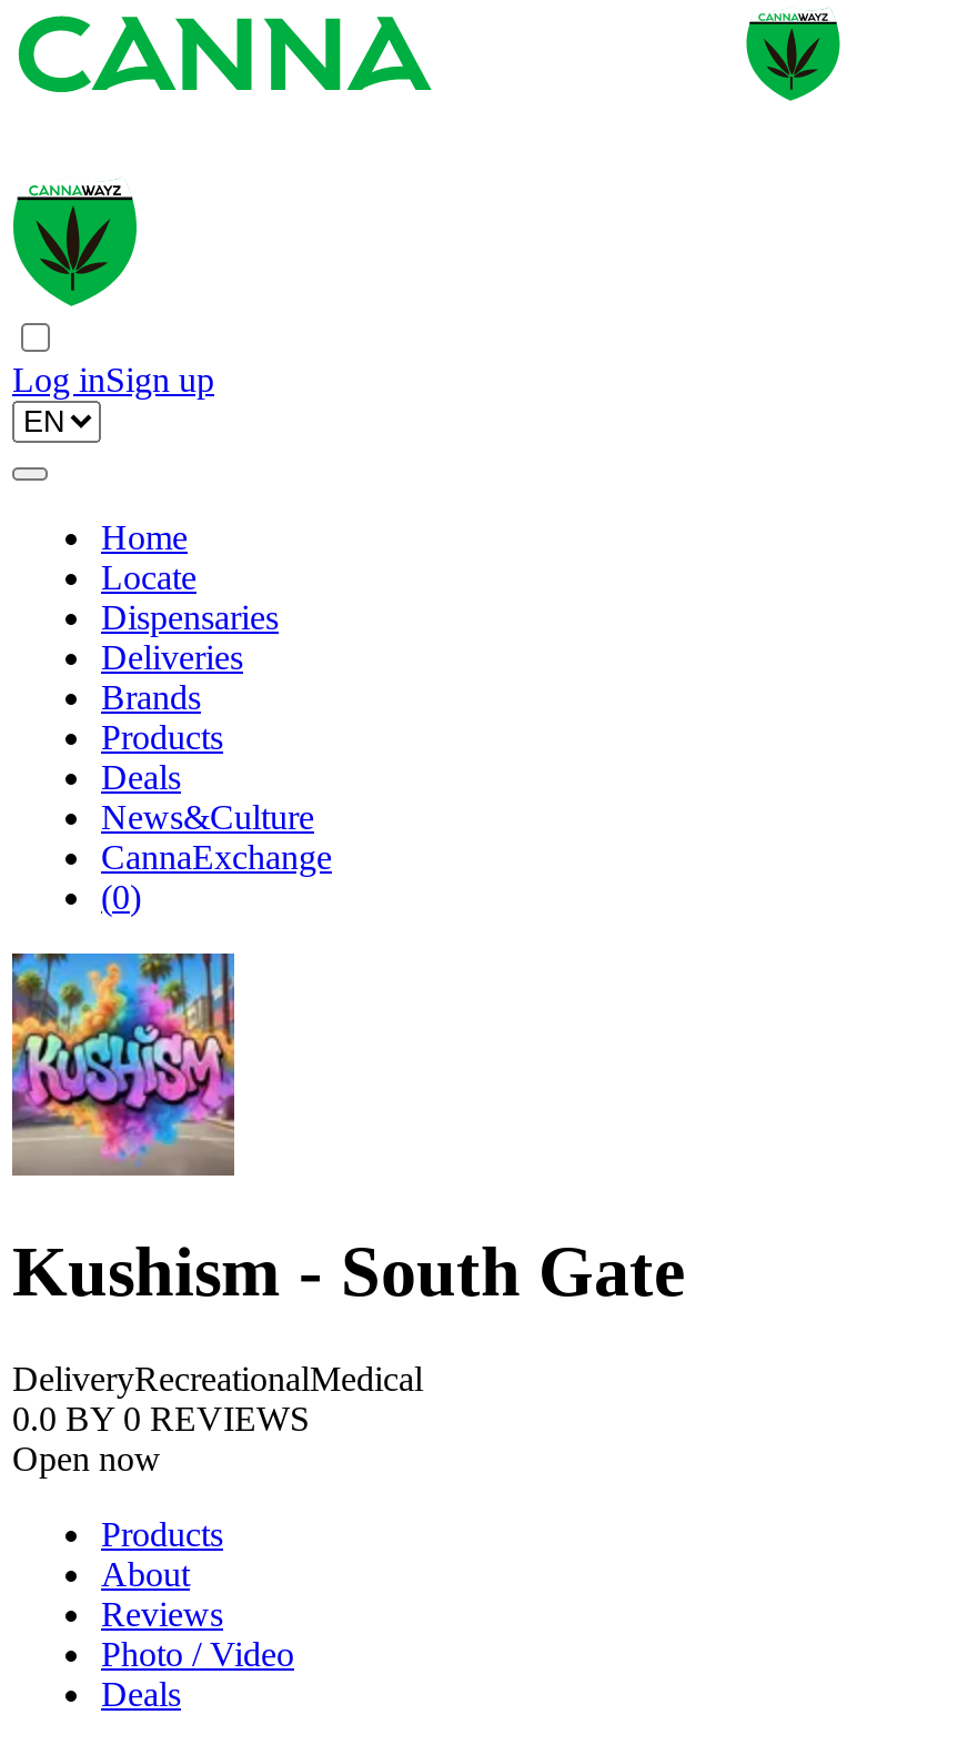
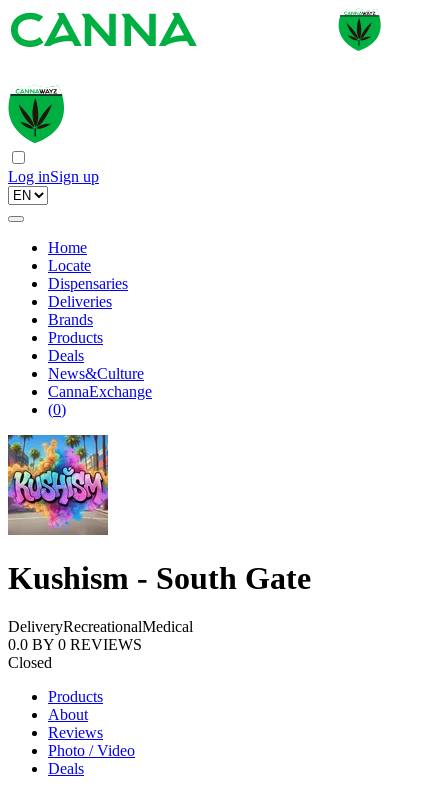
[12,1441,161,1478] Open now -> [8,654,52,671] Closed

